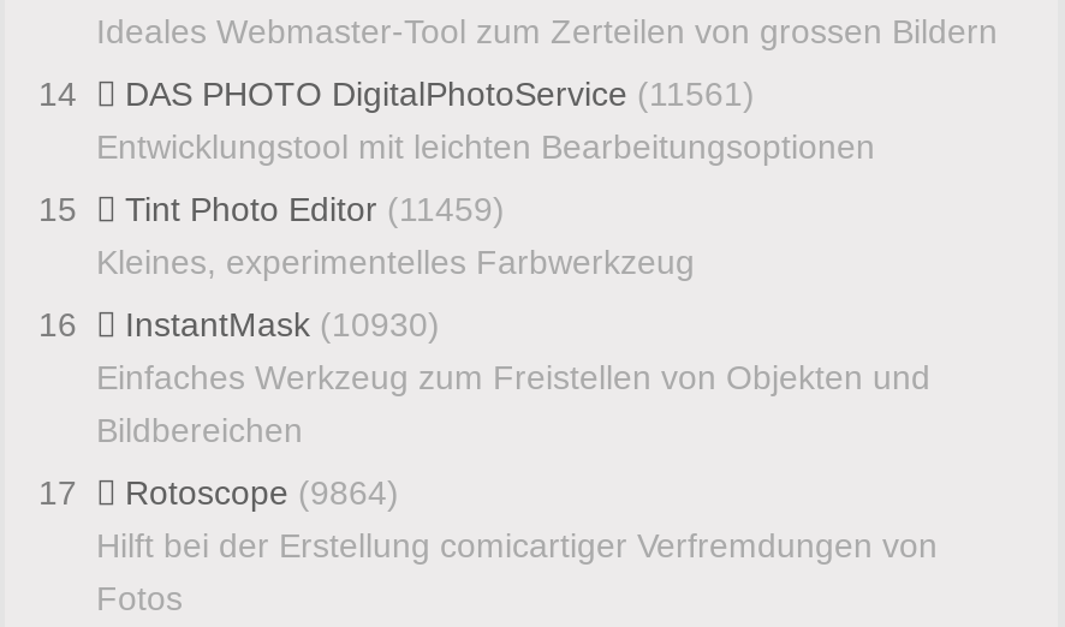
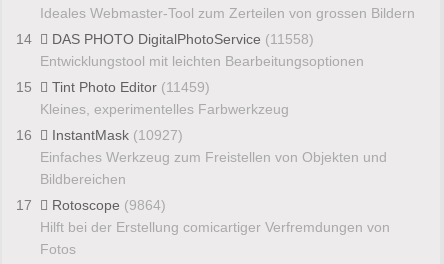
[115,74,755,112] DAS PHOTO DigitalPhotoService (11561) -> [48,31,314,47] DAS PHOTO DigitalPhotoService (11558)
[38,305,440,343] 16 InstantMask (10930) -> [16,127,183,143] 16 InstantMask (10927)

